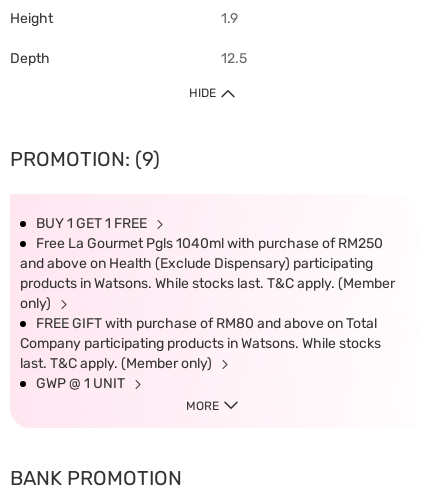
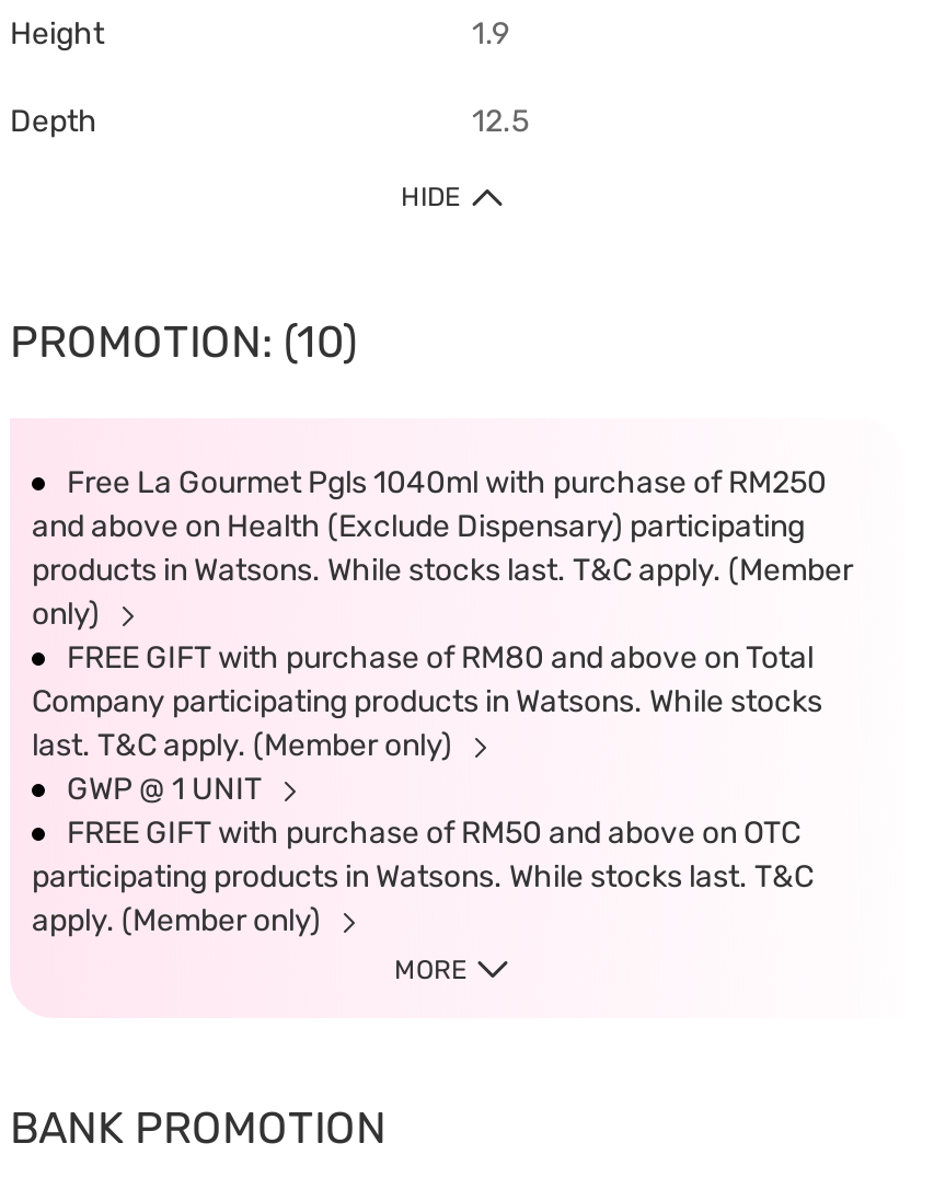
[10,147,160,232] PROMOTION: (9) | BUY 1 GET 1 FREE -> [10,315,358,368] PROMOTION: (10)
moved [20,235,395,392] -> [32,464,853,808]: Free La Gourmet Pgls 1040ml with purchase of RM250 | and above on Health (Exclude Dispensary) participating | products in Watsons. While stocks last. T&C apply. (Member | only) | FREE GIFT with purchase of RM80 and above on Total | Company participating products in Watsons. While stocks | last. T&C apply. (Member only) | GWP @ 1 UNIT
none -> [32,815,814,939] FREE GIFT with purchase of RM50 and above on OTC | participating products in Watsons. While stocks last. T&C | apply. (Member only)

